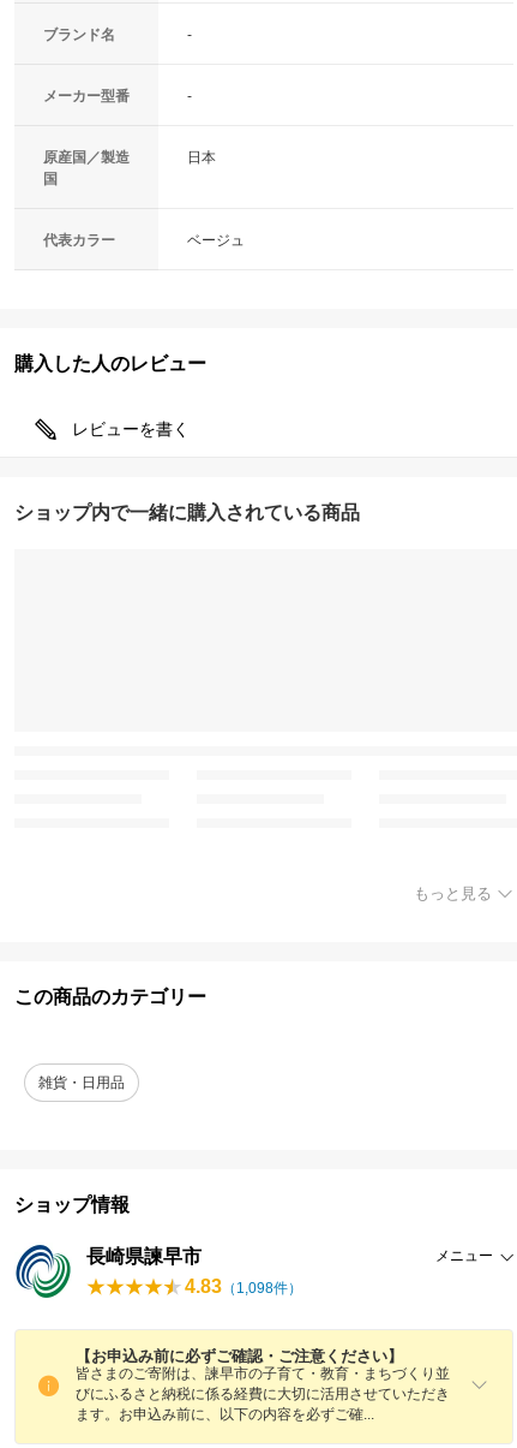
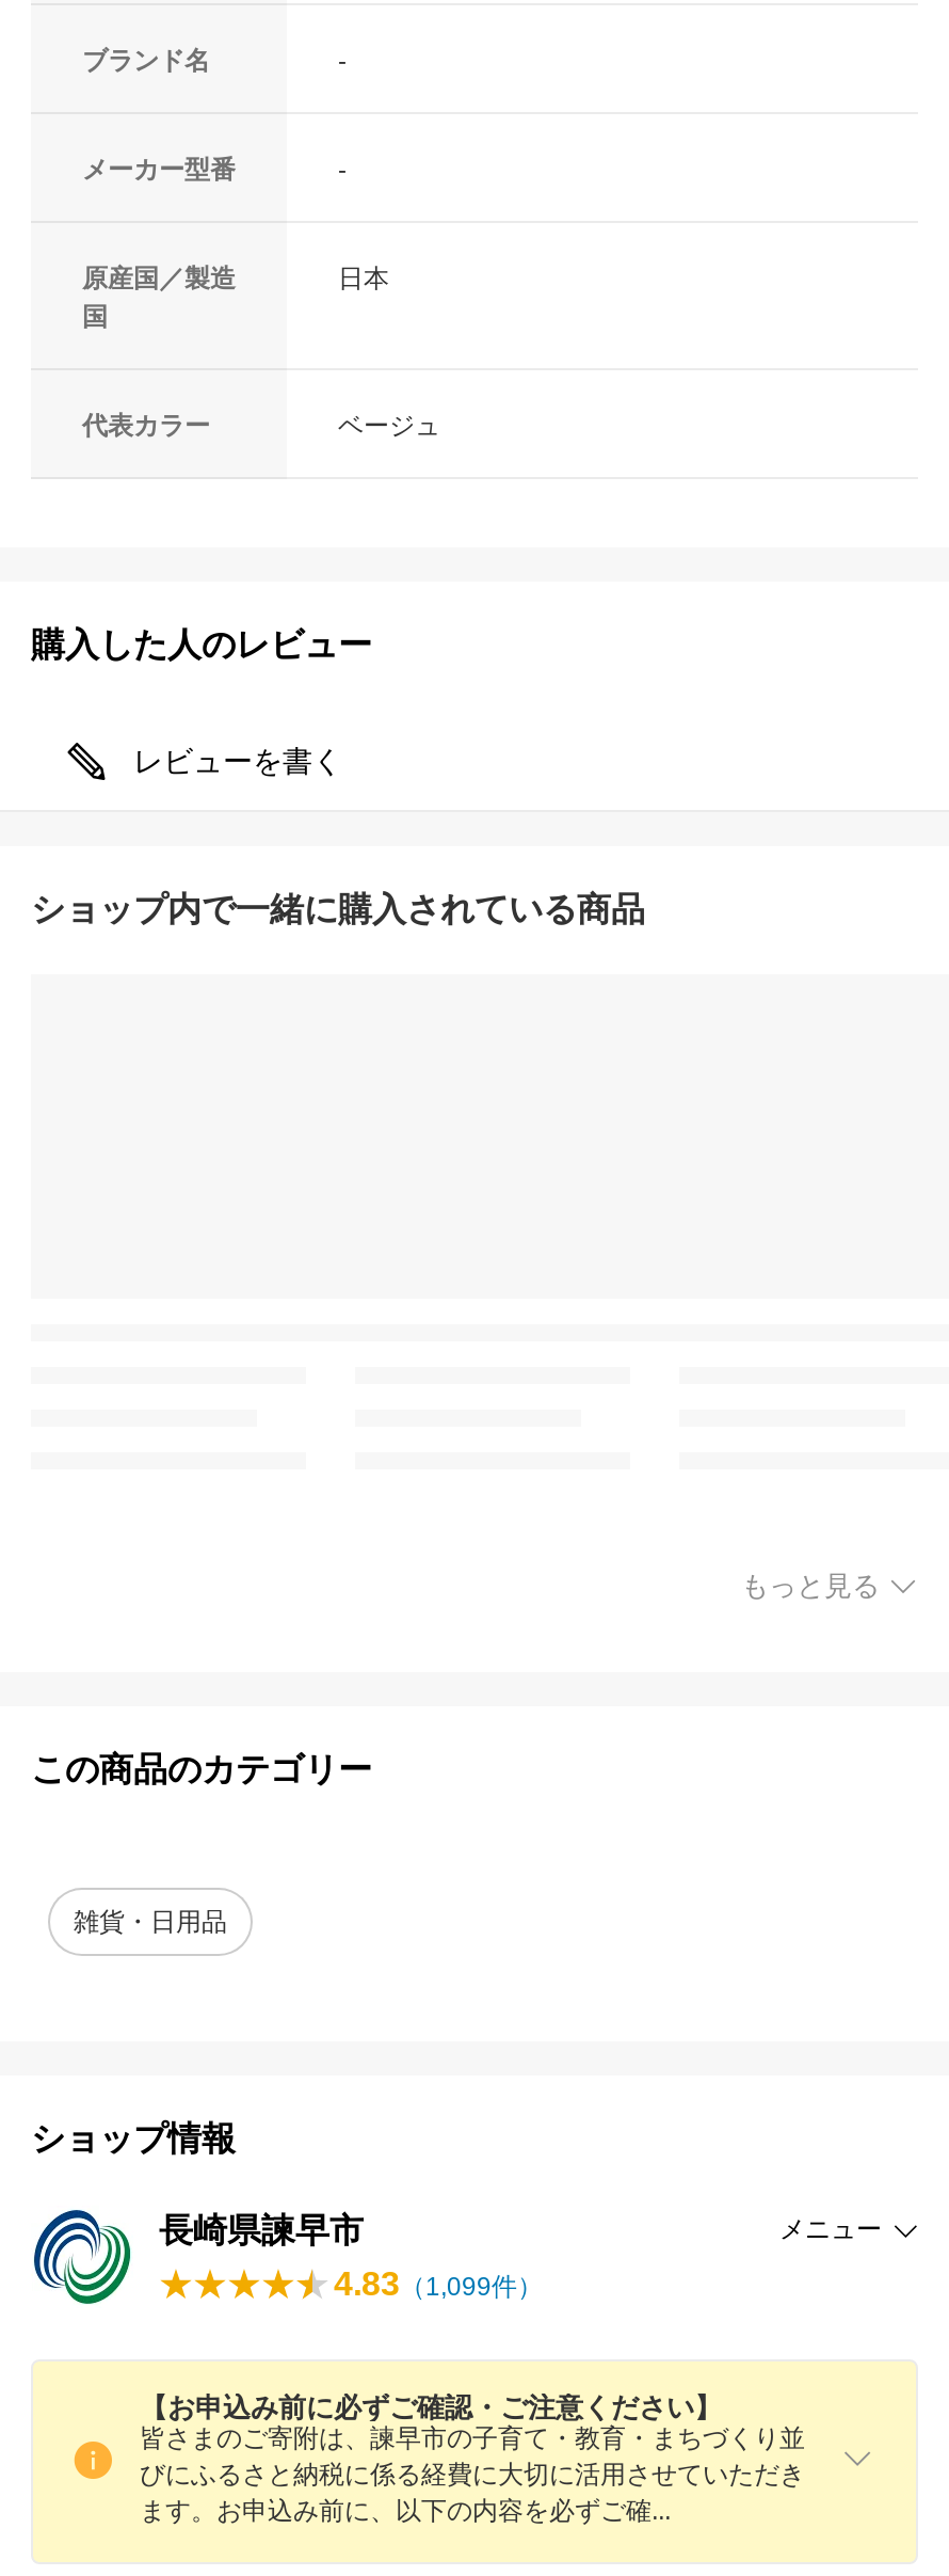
[185,1276,302,1297] 4.83（1,098件） -> [334,2265,543,2302] 4.83（1,099件）

